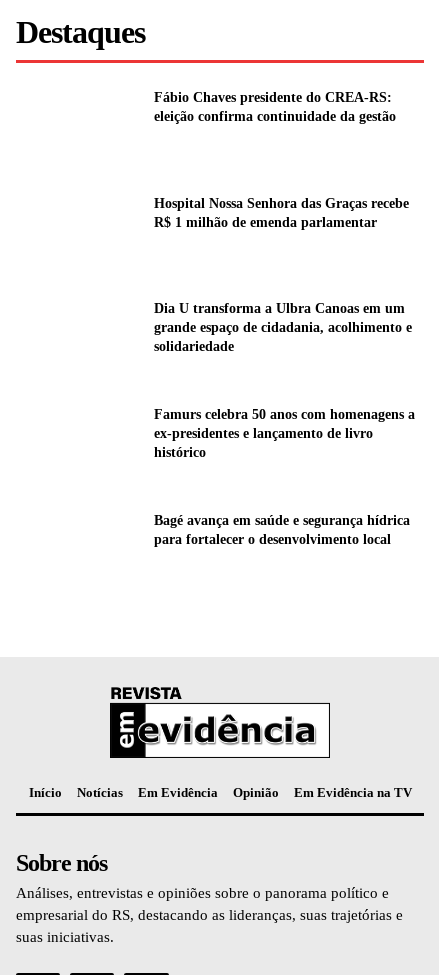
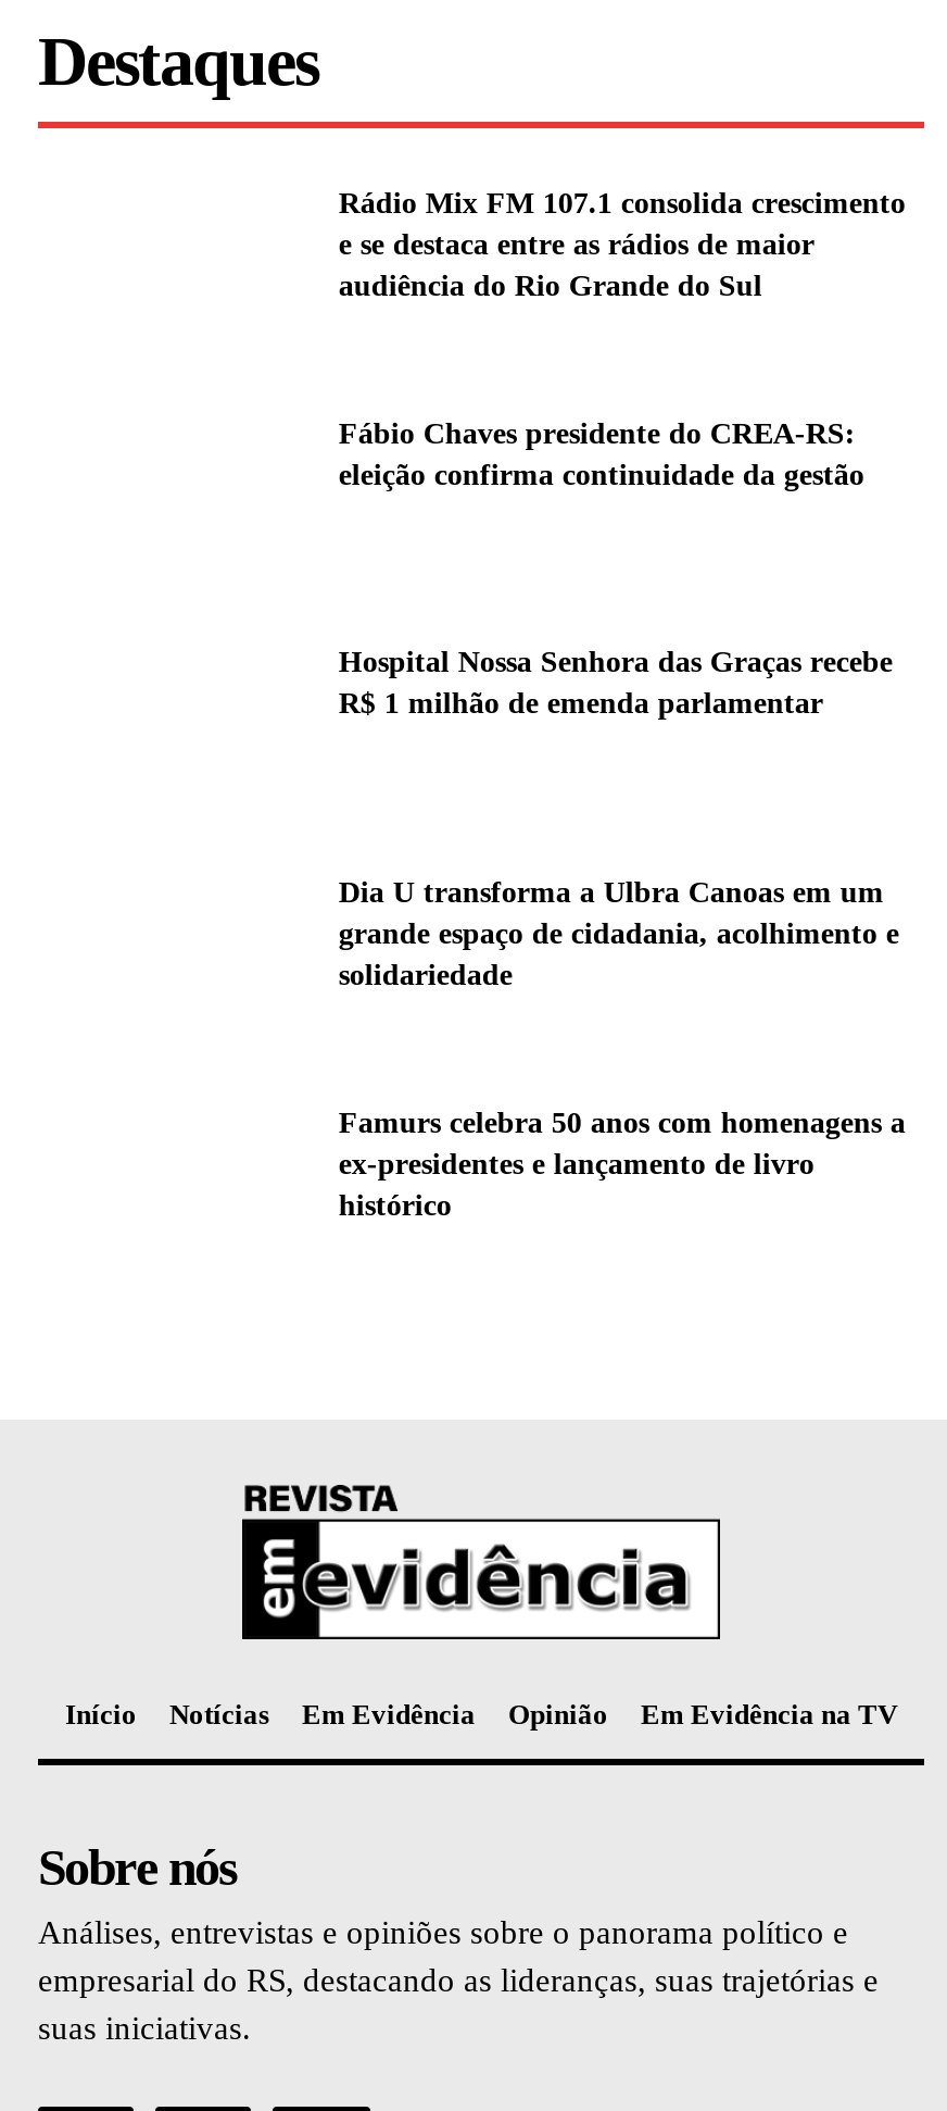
none -> [339,187,906,302] Rádio Mix FM 107.1 consolida crescimento | e se destaca entre as rádios de maior | audiência do Rio Grande do Sul
moved [154,90,415,460] -> [339,417,906,1221]: Fábio Chaves presidente do CREA-RS: | eleição confirma continuidade da gestão | Hospital Nossa Senhora das Graças recebe | ... | ex-presidentes e lançamento de livro | histórico
[154,513,410,547] Bagé avança em saúde e segurança hídrica | para fortalecer o desenvolvimento local -> none

